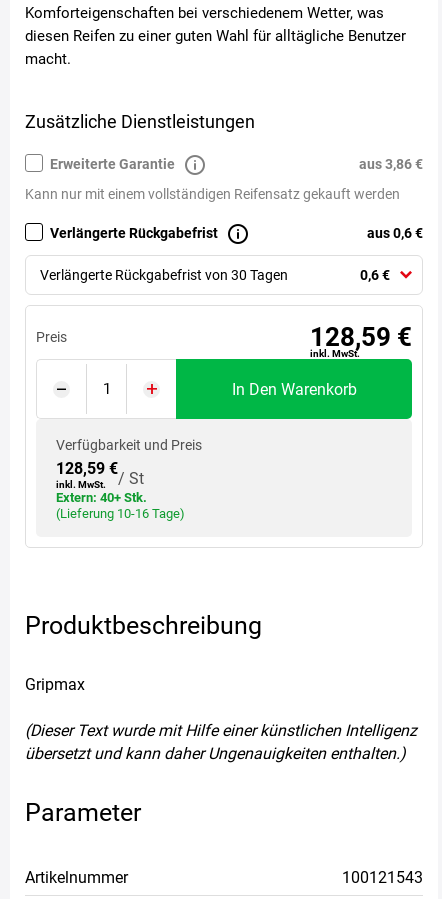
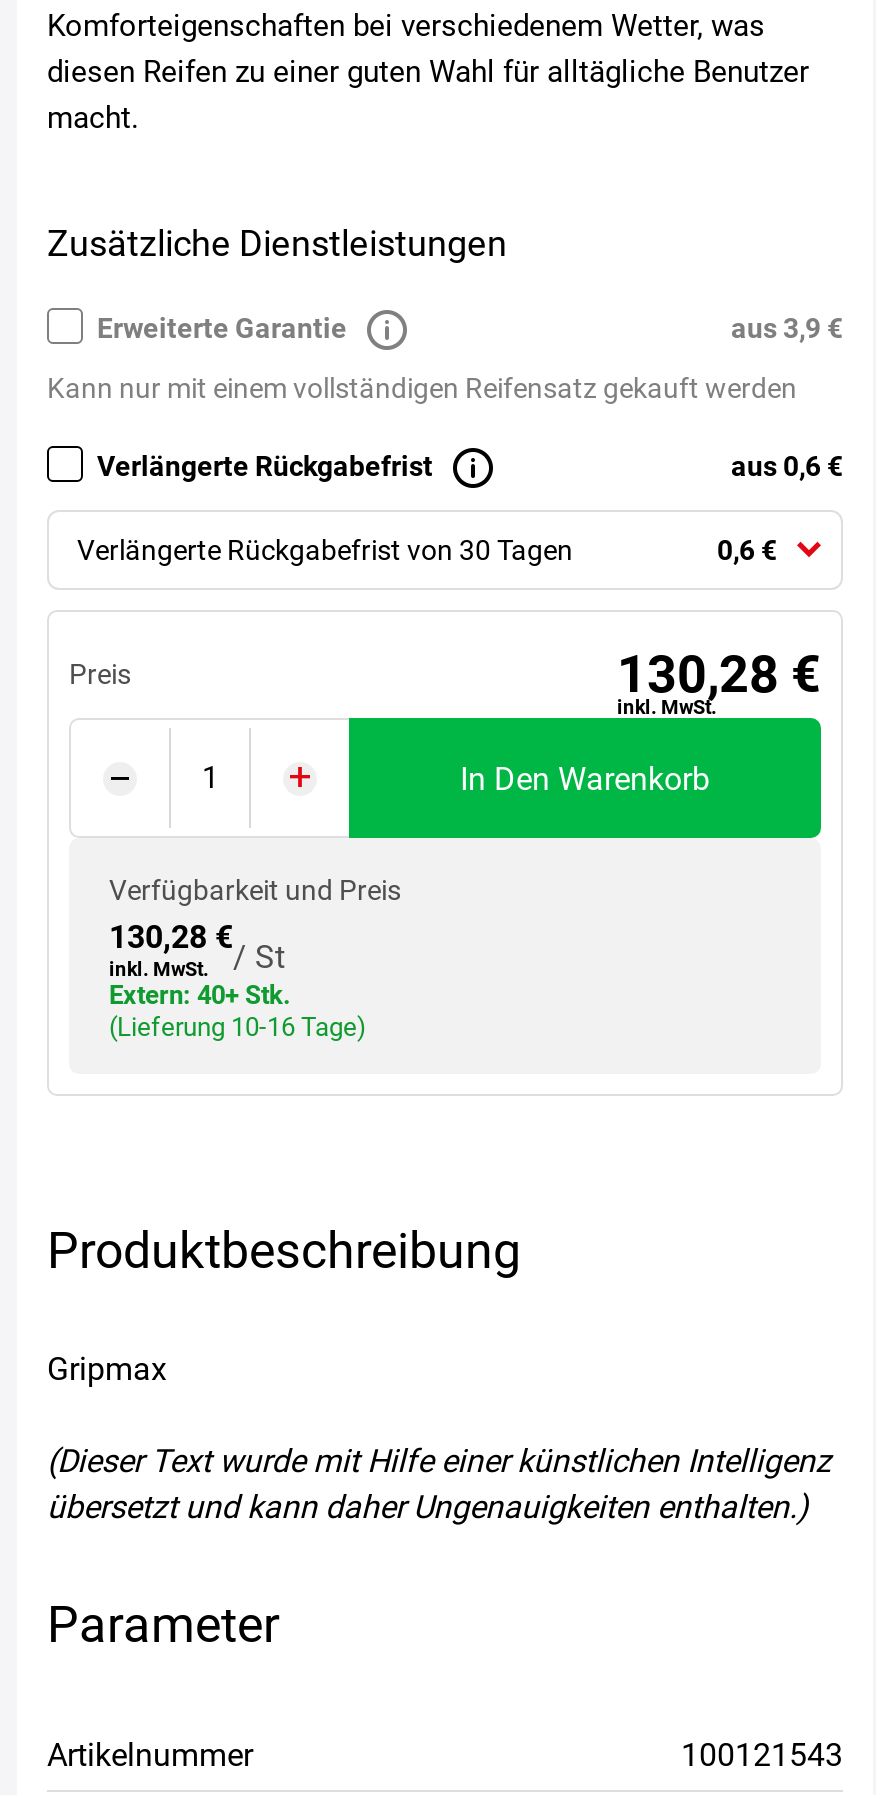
[359,156,423,172] aus 3,86 € -> [731,313,843,345] aus 3,9 €
[310,322,412,352] 128,59 € -> [617,645,821,705] 130,28 €
[56,459,118,478] 128,59 € -> [109,919,233,957] 130,28 €

